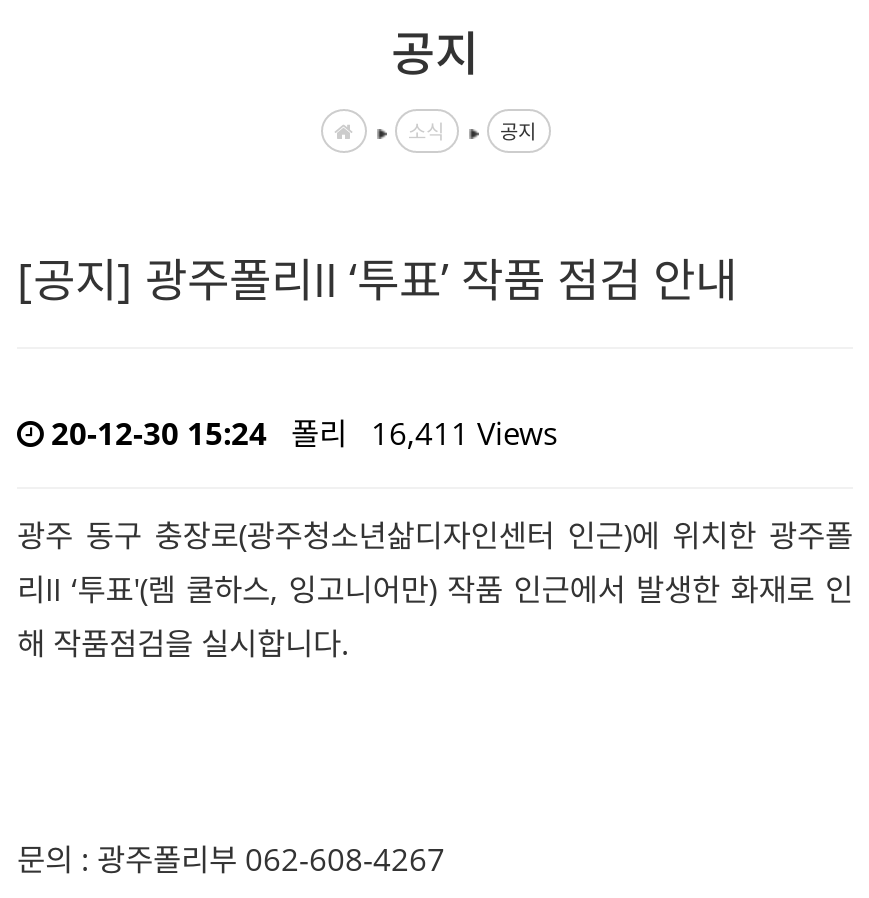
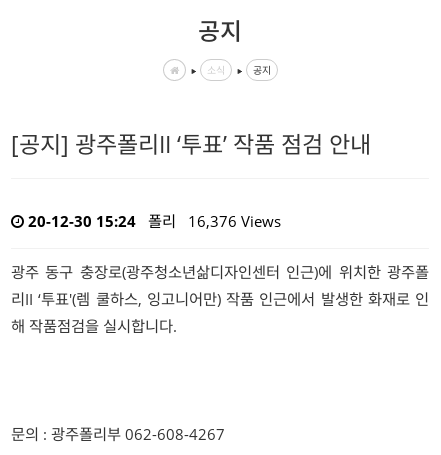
[51,411,557,455] 20-12-30 15:24 폴리 16,411 Views -> [28,210,281,232] 20-12-30 15:24 폴리 16,376 Views

